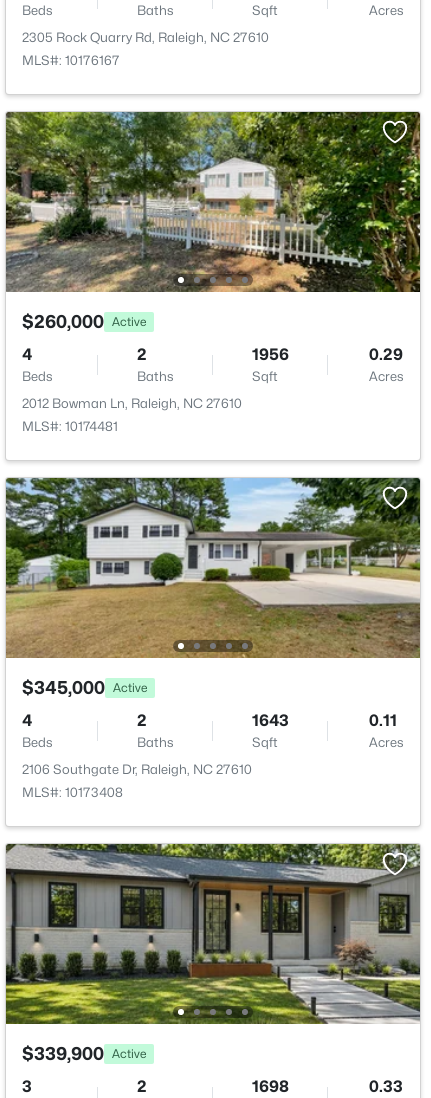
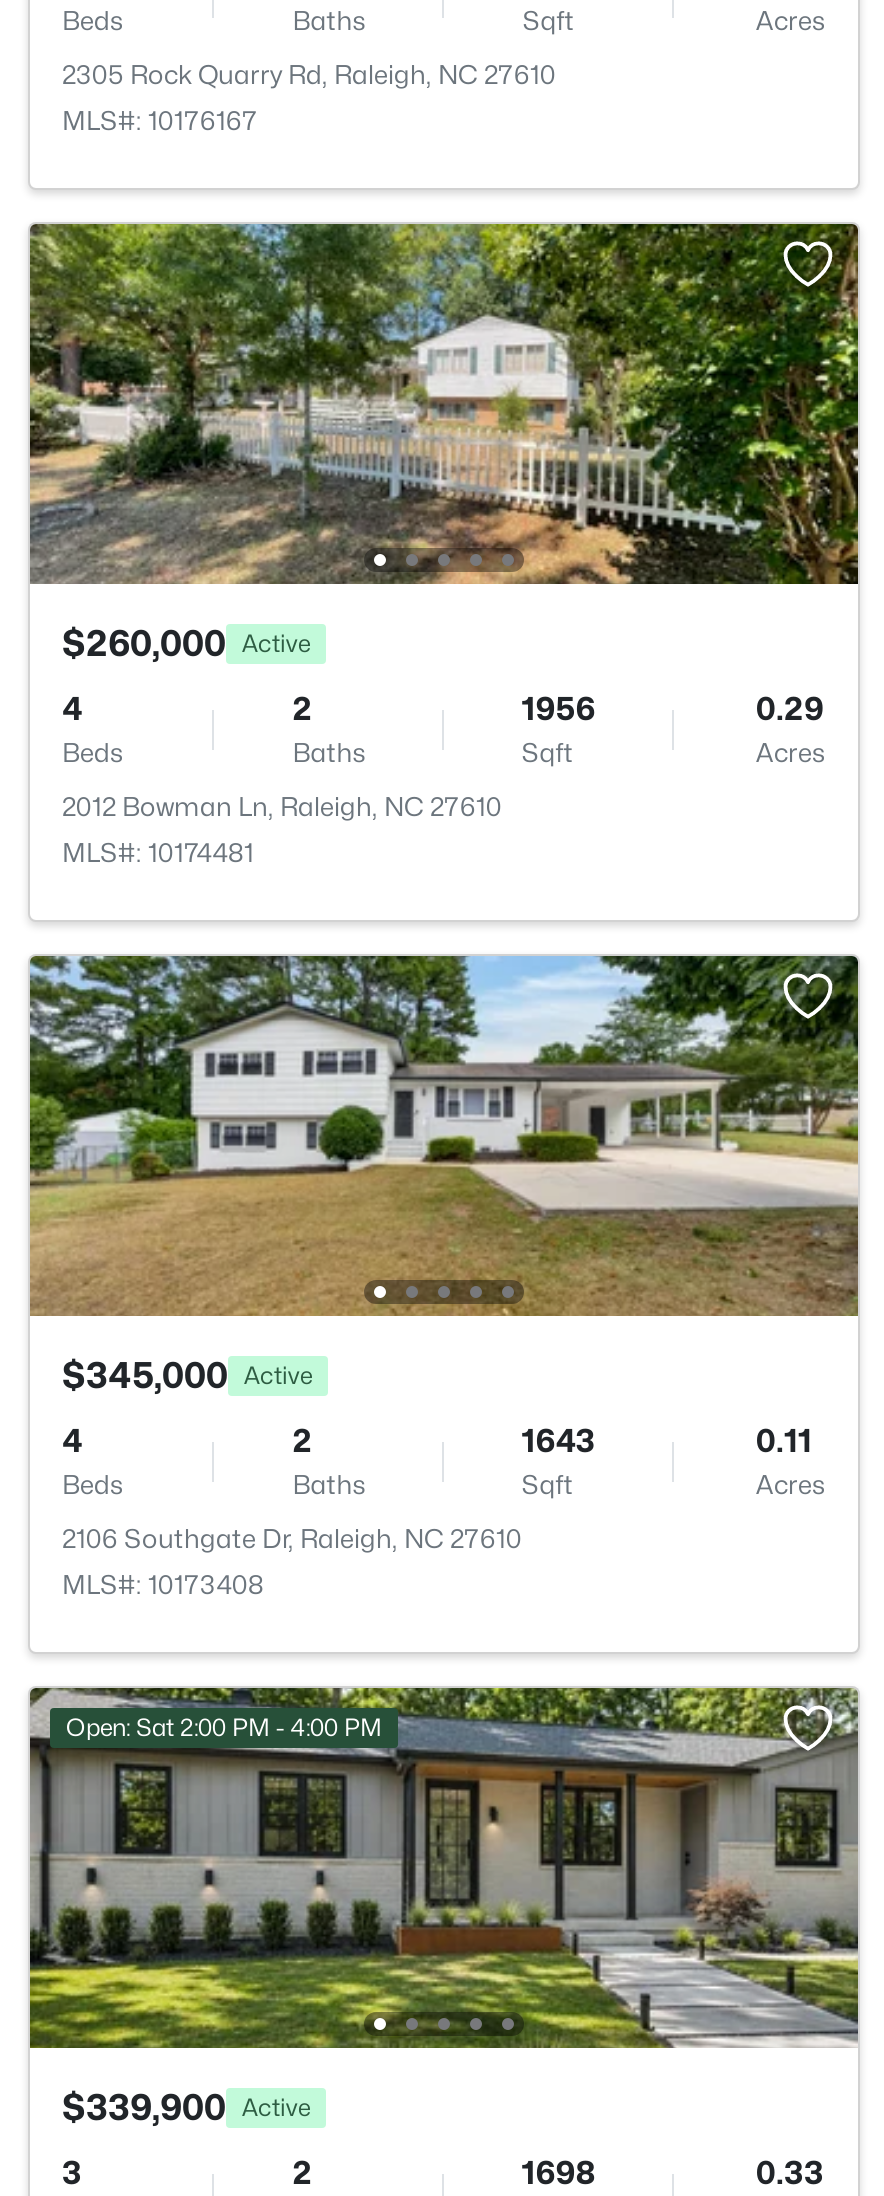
none -> [66,1712,382,1742] Open: Sat 2:00 PM - 4:00 PM

